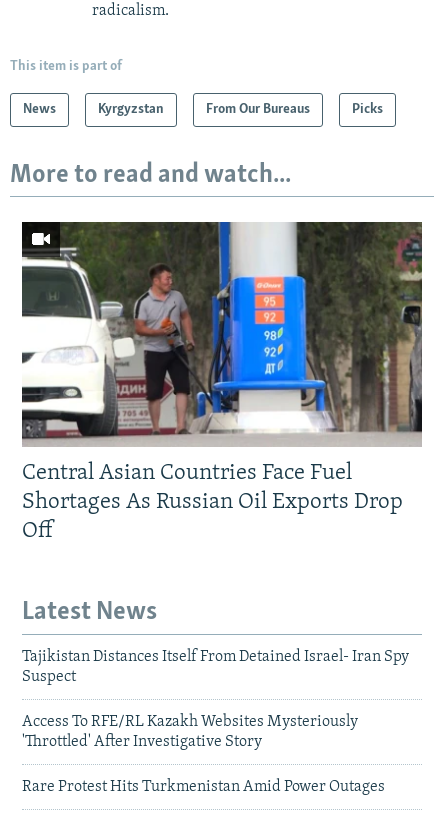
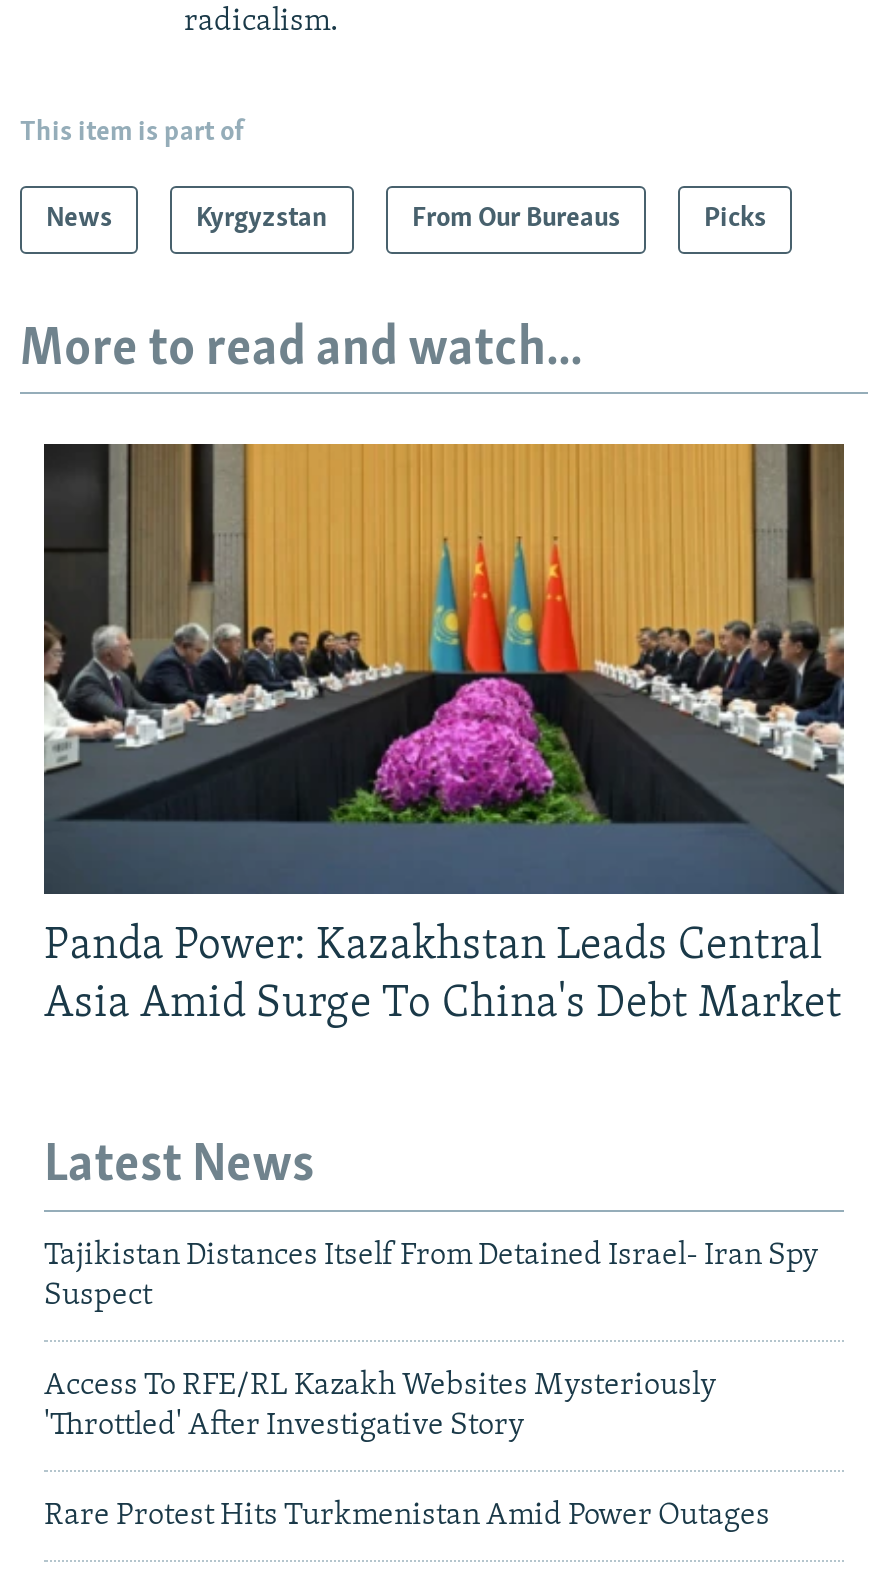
[22,221,422,543] [image] | Central Asian Countries Face Fuel | Shortages As Russian Oil Exports Drop | Off -> [42,442,844,1029] [image] | Panda Power: Kazakhstan Leads Central | Asia Amid Surge To China's Debt Market

